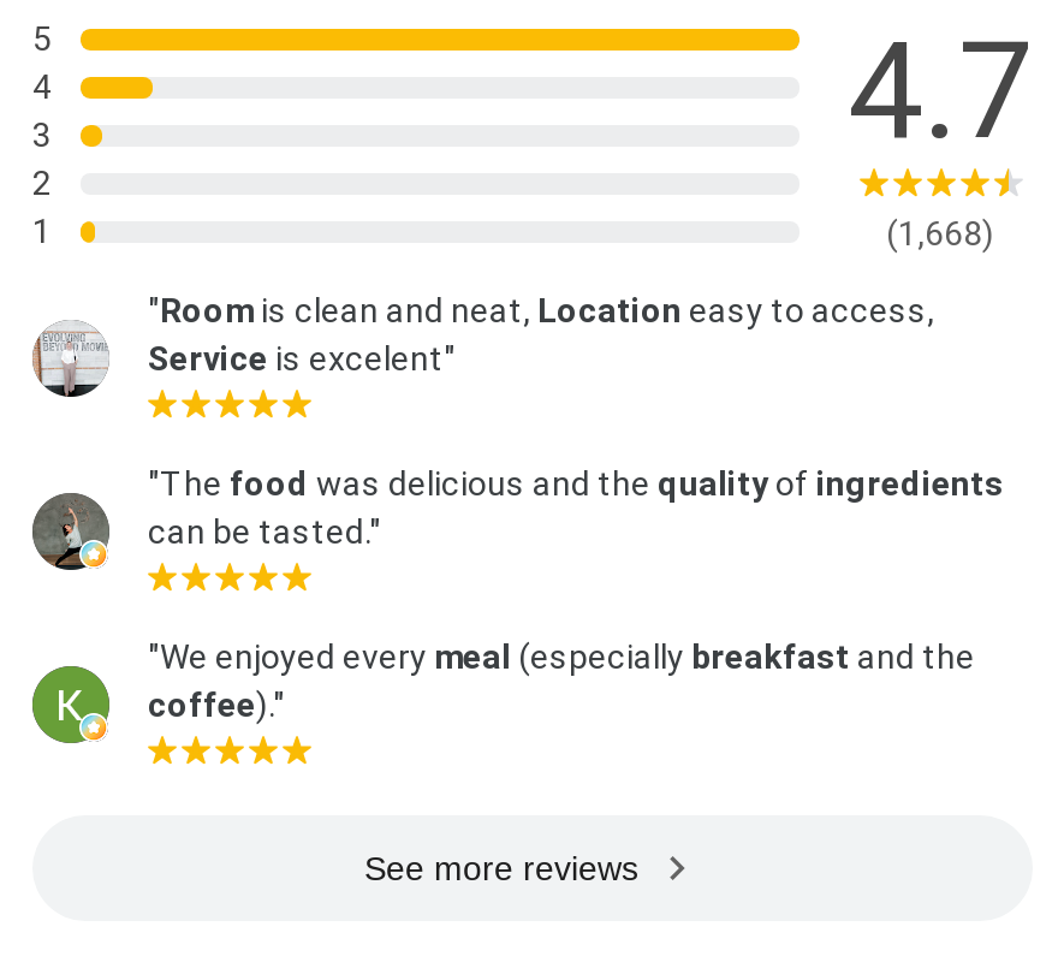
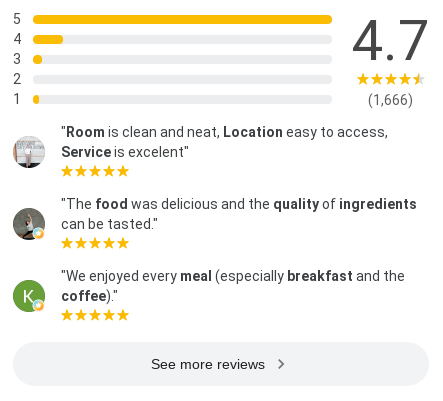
[886,213,994,252] (1,668) -> [368,92,413,108] (1,666)

